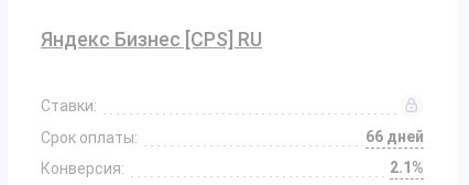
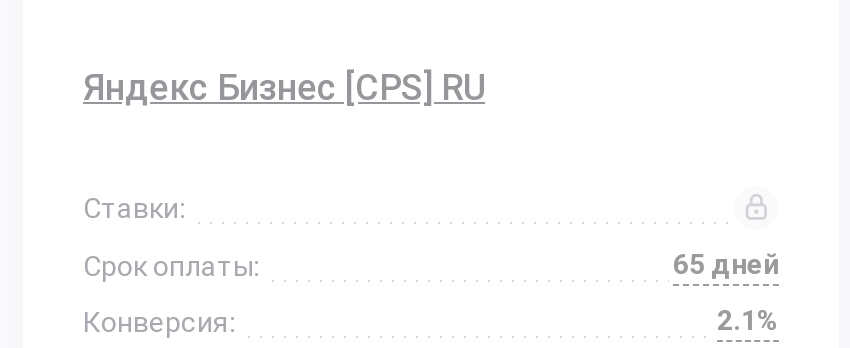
[366,128,424,145] 66 дней -> [673,248,779,280] 65 дней

